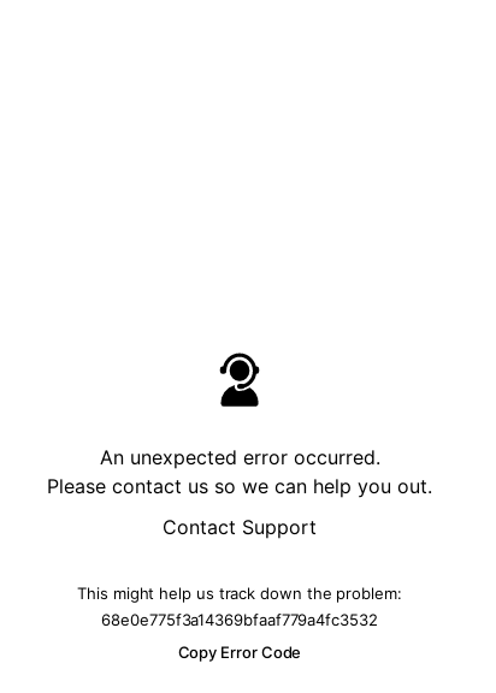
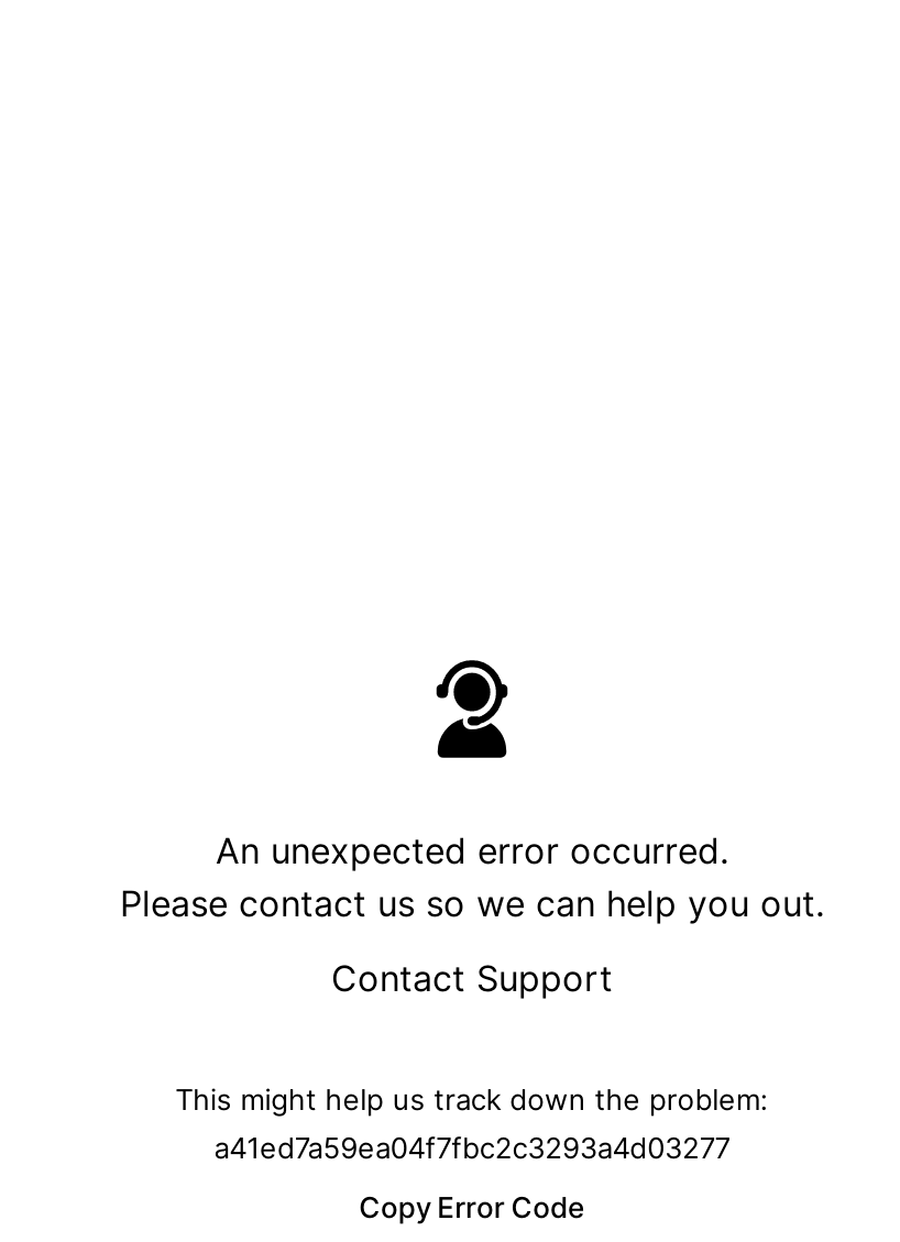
[101,609,378,629] 68e0e775f3a14369bfaaf779a4fc3532 -> [214,1129,730,1164] a41ed7a59ea04f7fbc2c3293a4d03277

